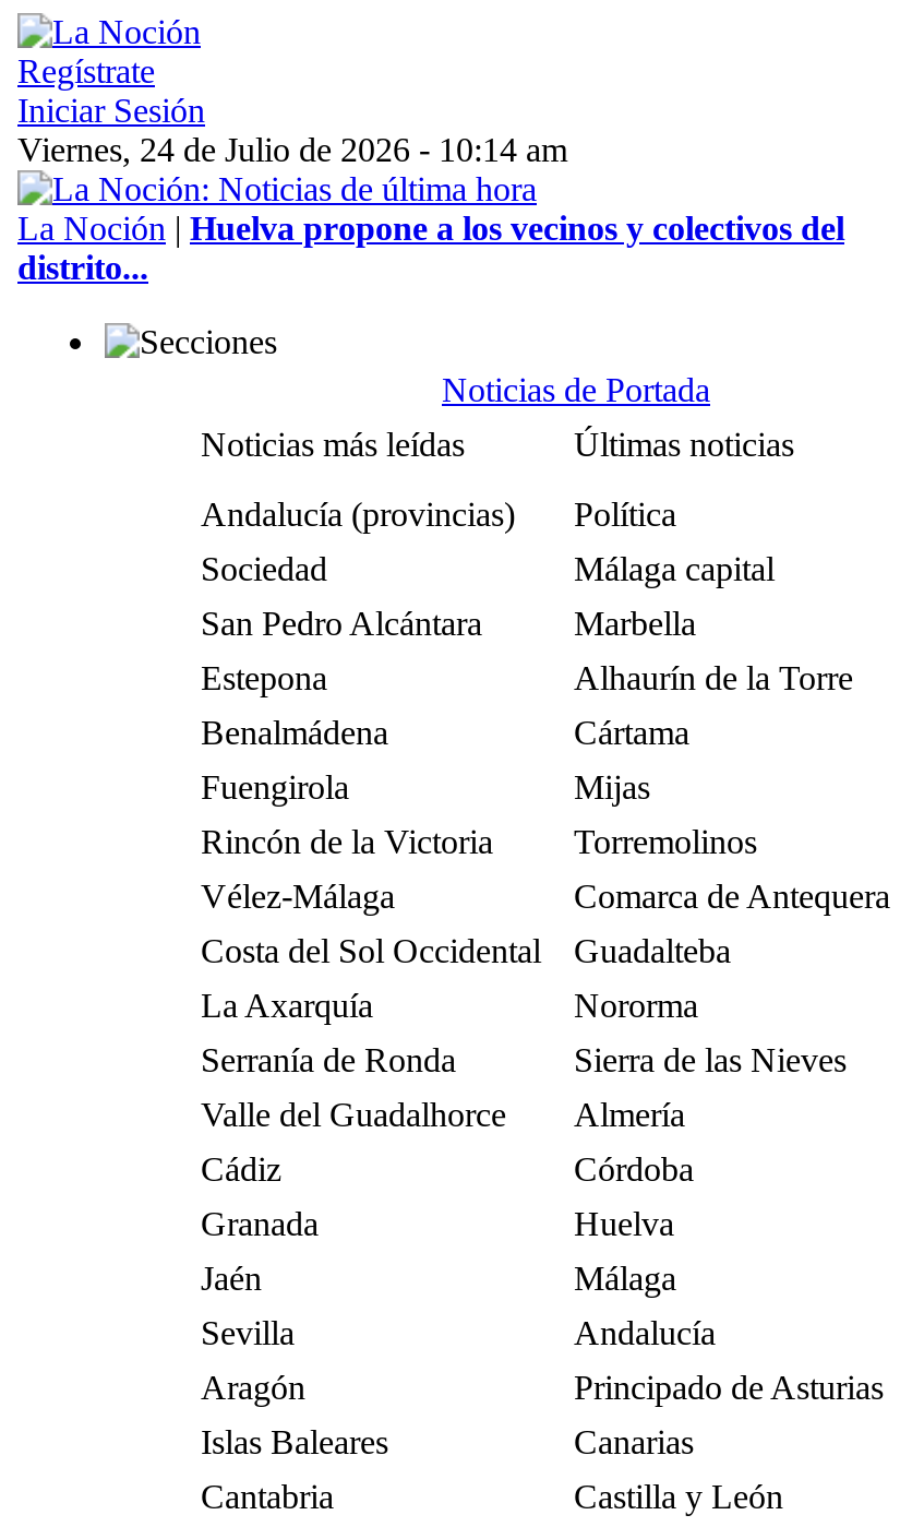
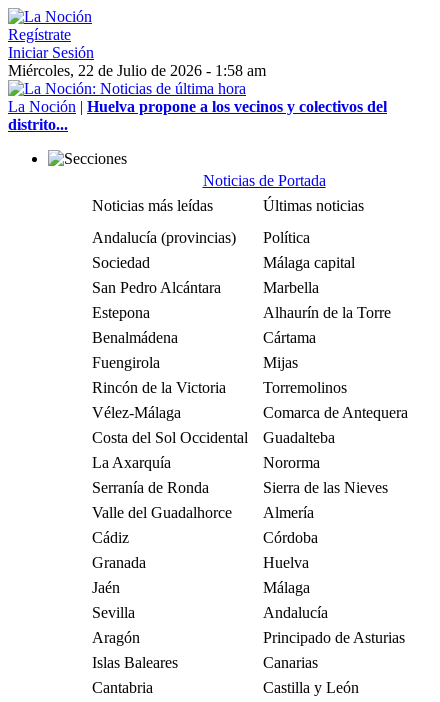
[17,131,567,168] Viernes, 24 de Julio de 2026 - 10:14 am -> [8,62,266,79] Miércoles, 22 de Julio de 2026 - 1:58 am

